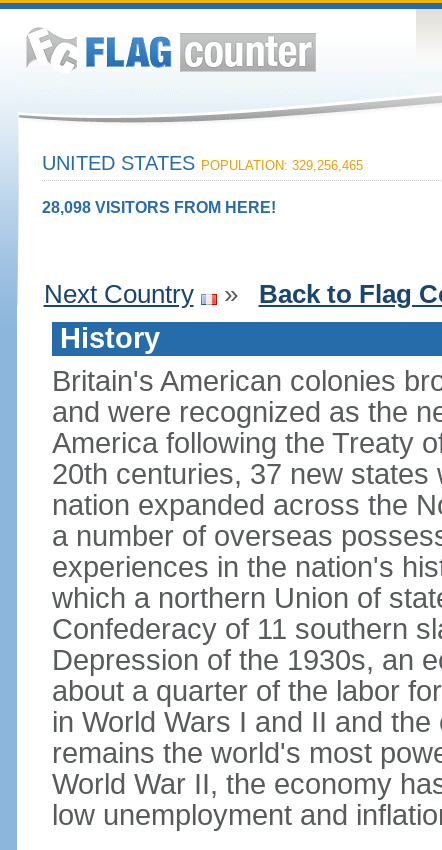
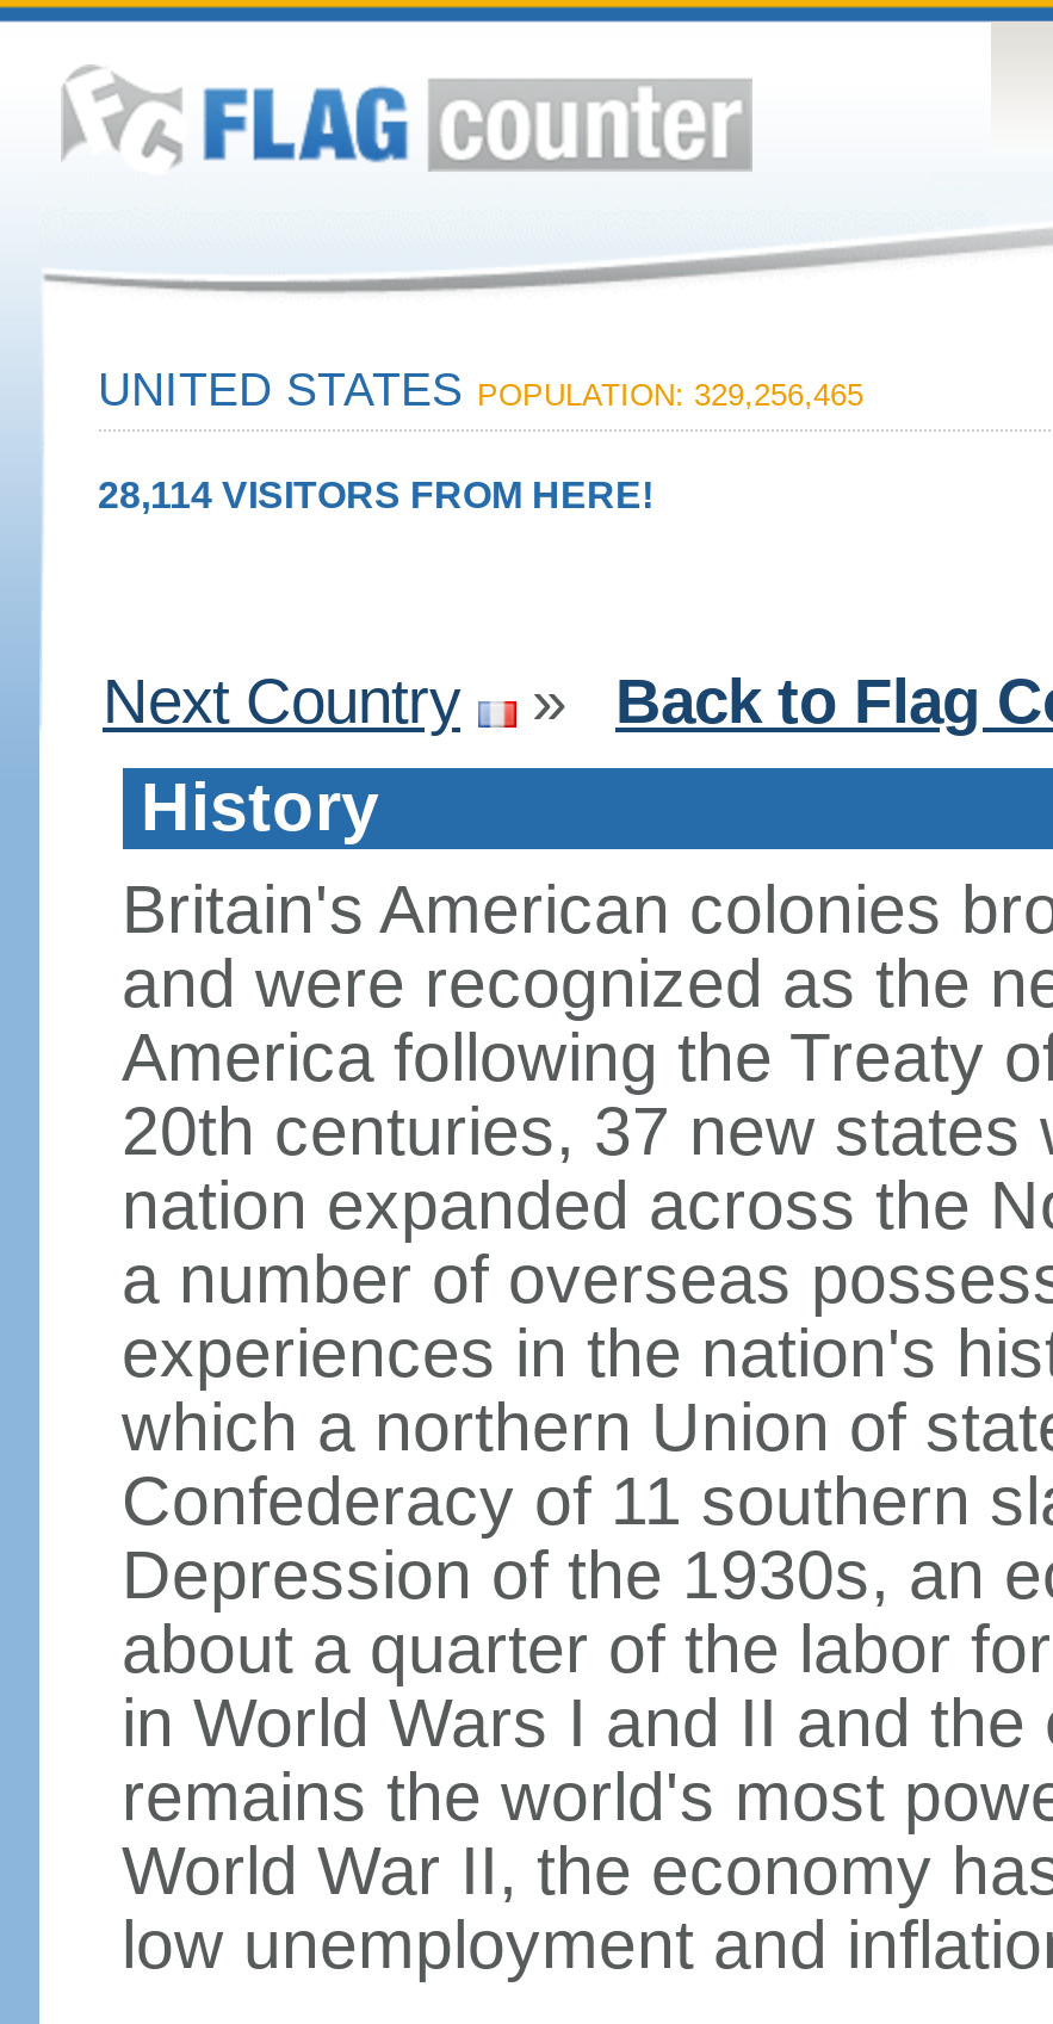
[41,199,275,216] 28,098 VISITORS FROM HERE! -> [98,475,654,515] 28,114 VISITORS FROM HERE!

